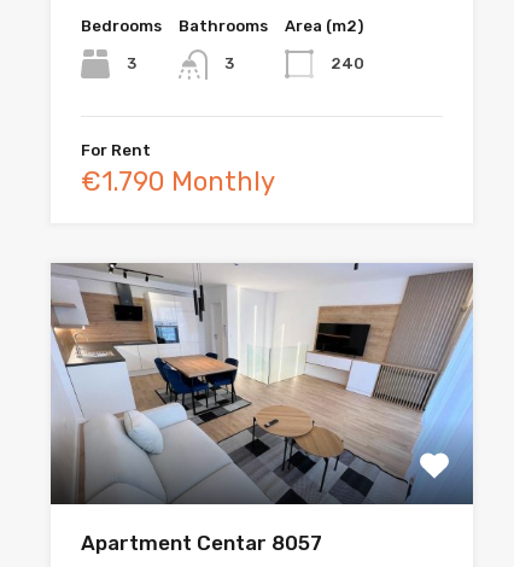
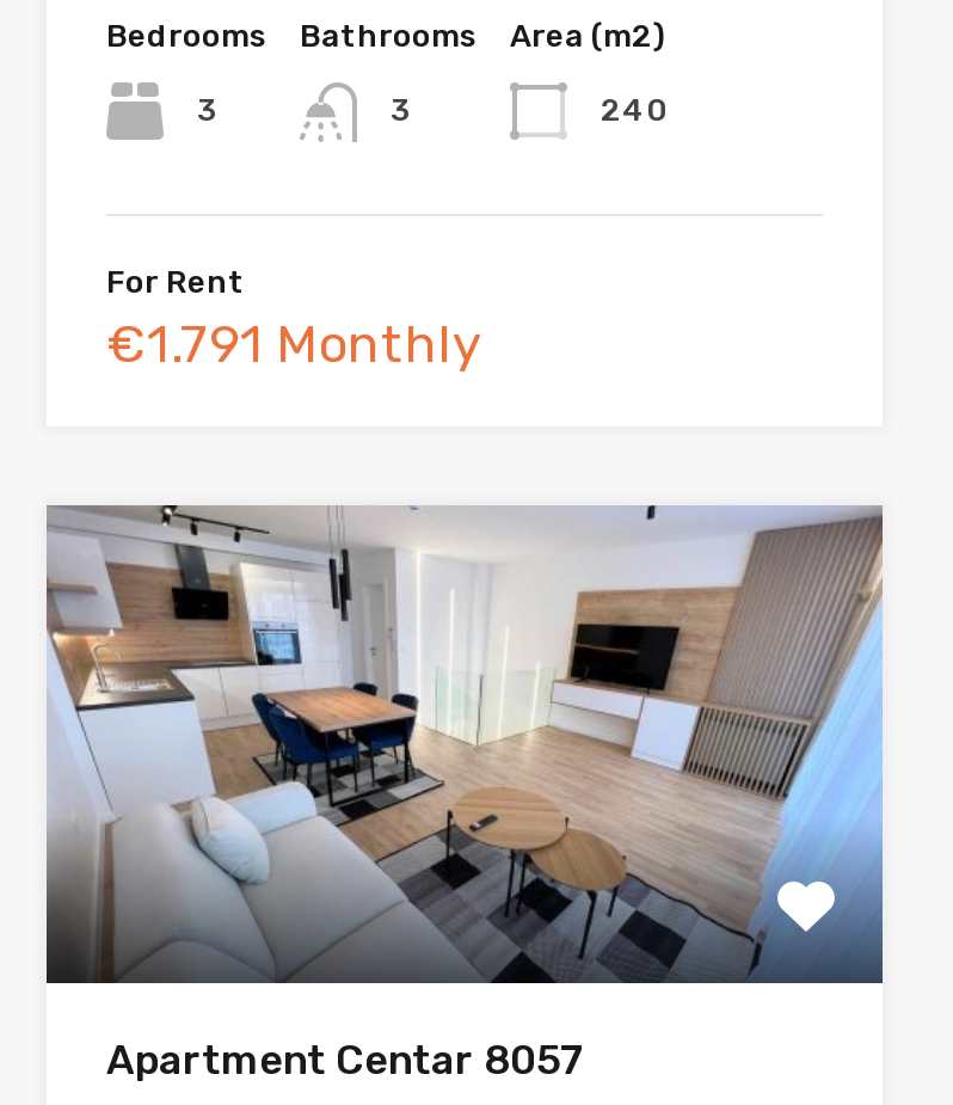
[81,165,275,197] €1.790 Monthly -> [106,311,481,376] €1.791 Monthly

